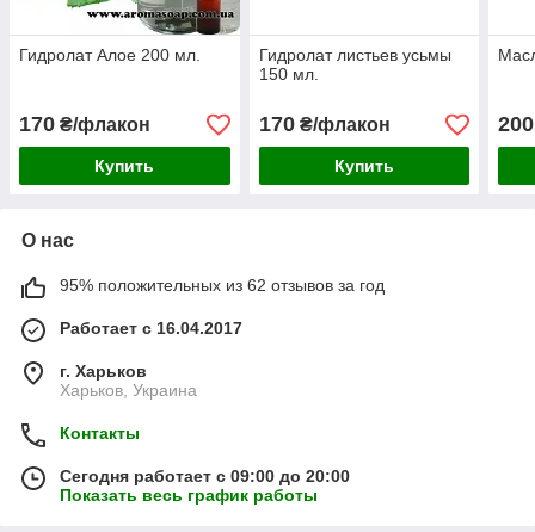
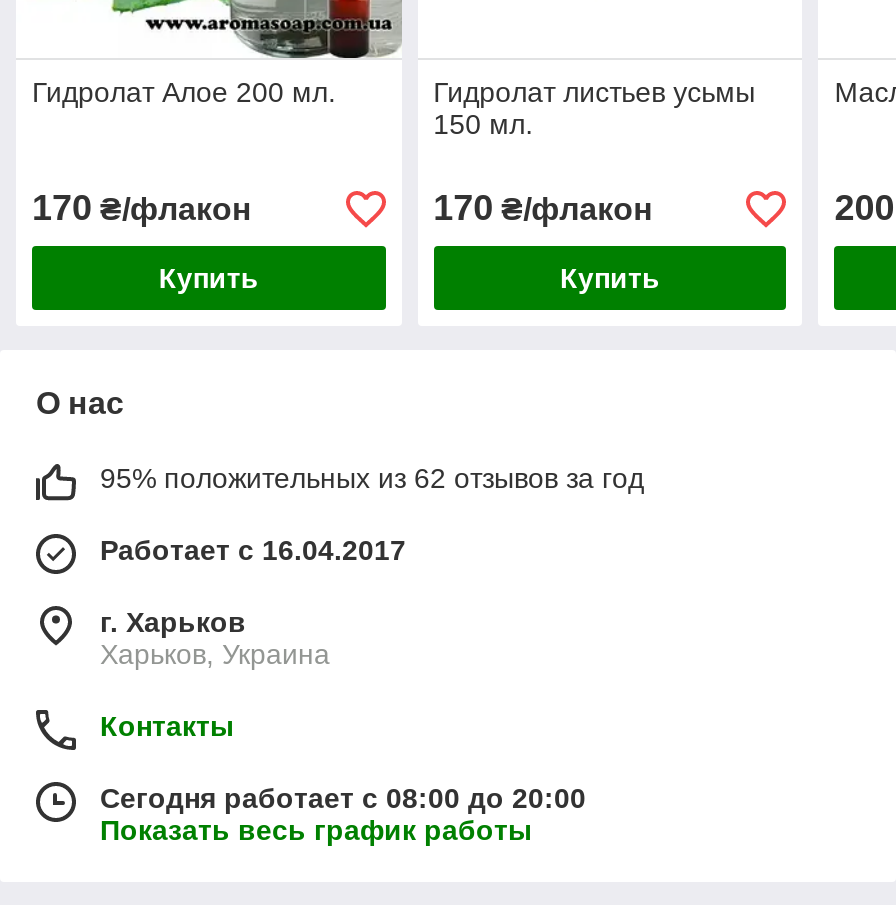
[60,467,350,486] Сегодня работает с 09:00 до 20:00 -> [100,783,586,815] Сегодня работает с 08:00 до 20:00

